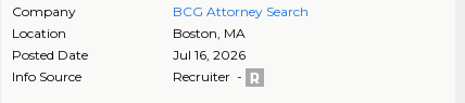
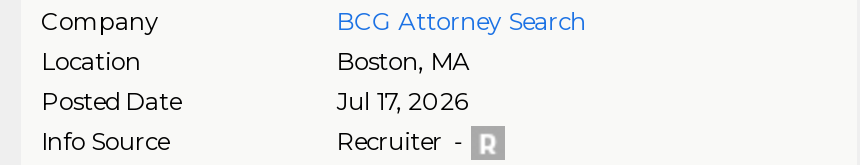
[172,47,245,63] Jul 16, 2026 -> [336,86,468,116] Jul 17, 2026

